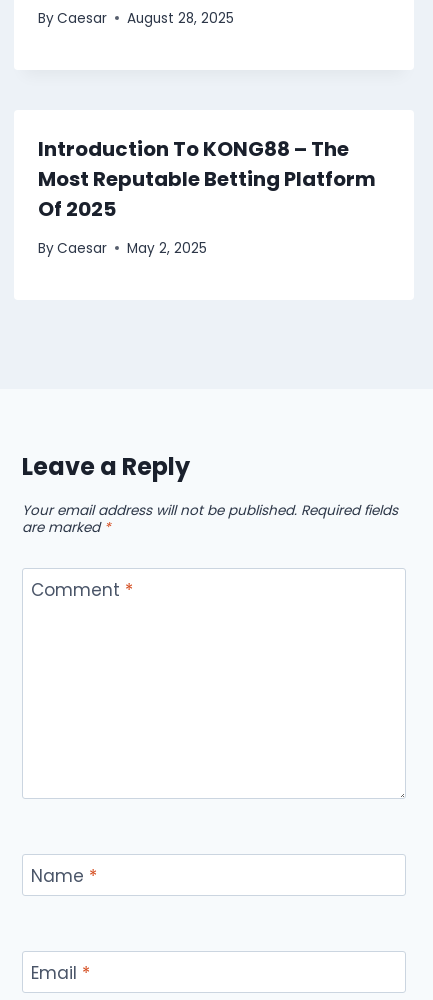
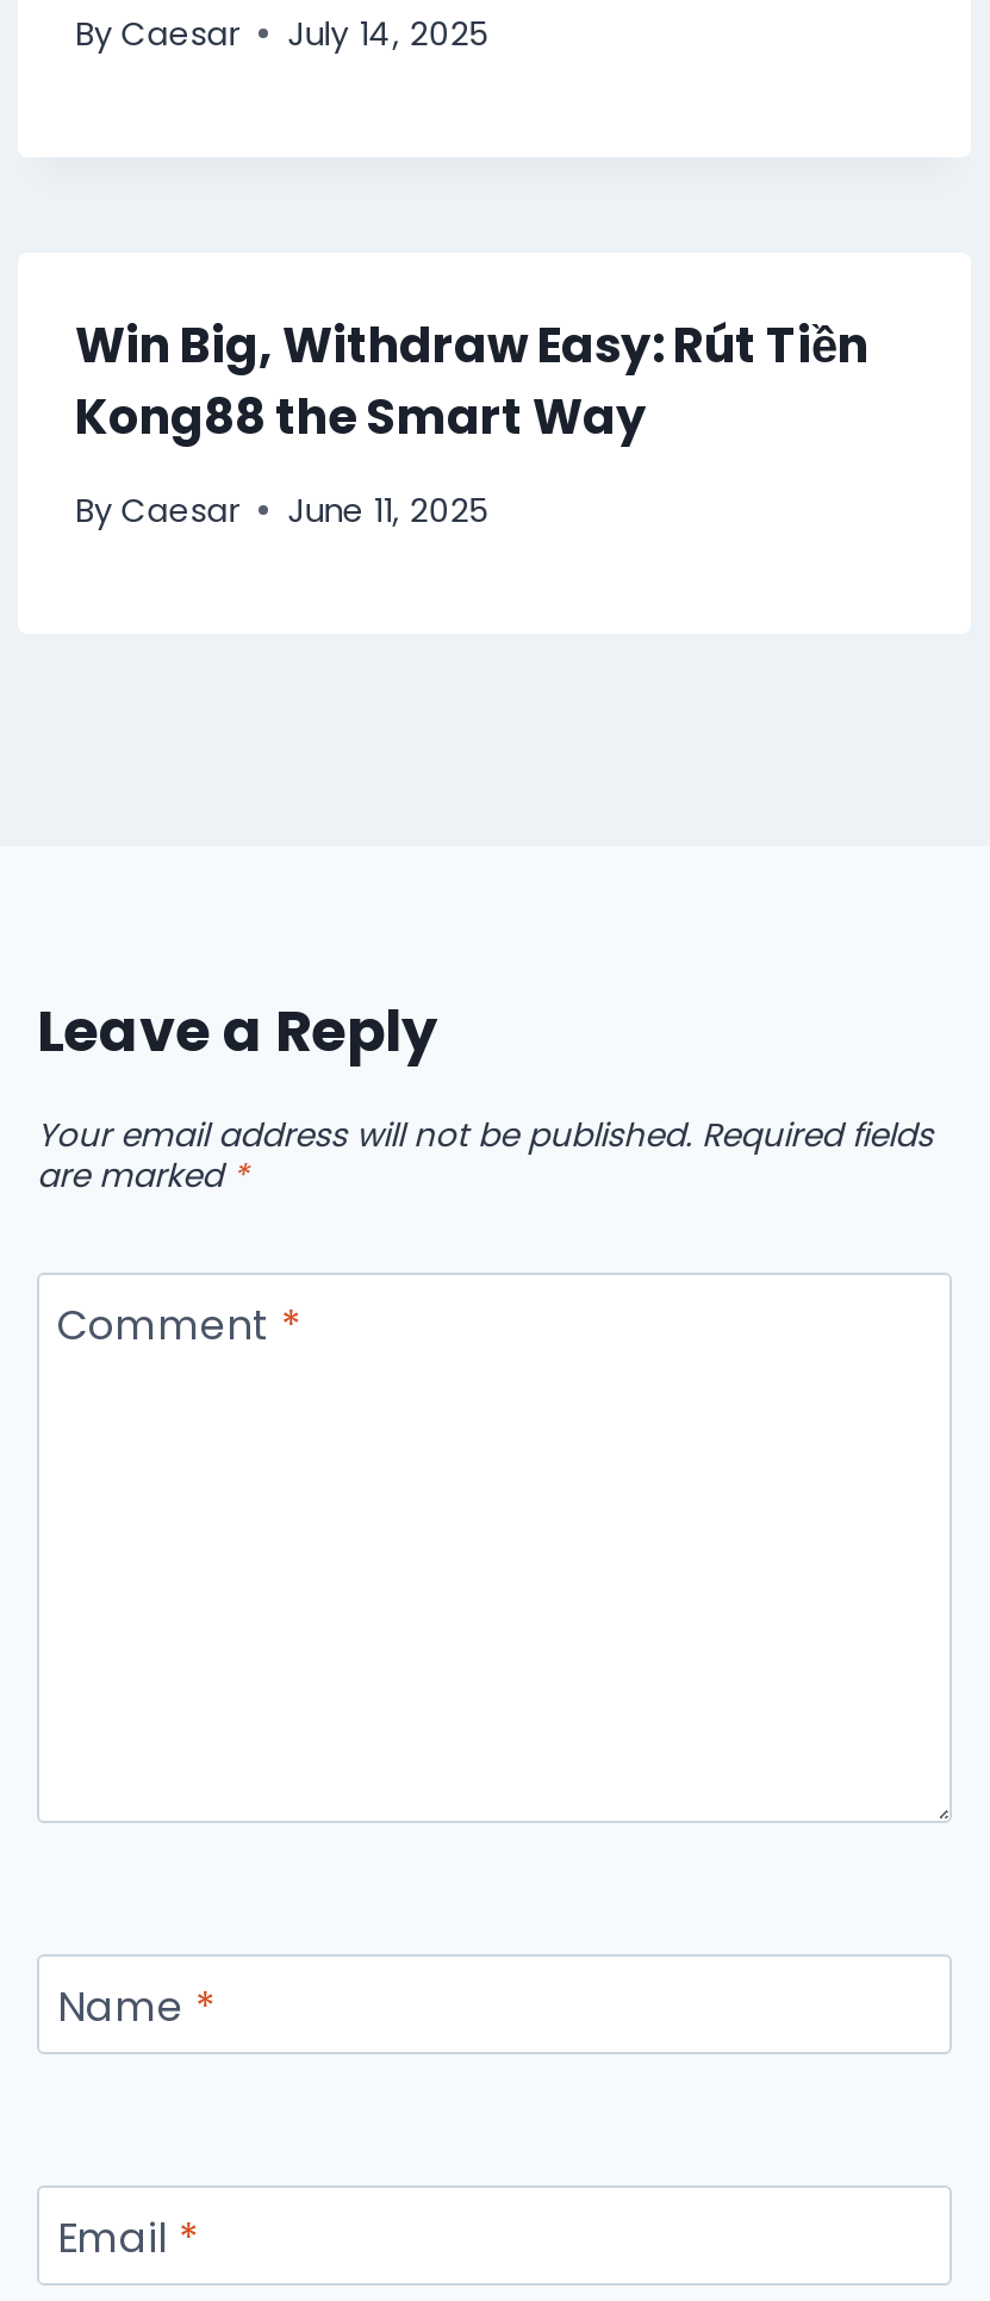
[38,9,234,28] By Caesar August 28, 2025 -> [75,12,488,57] By Caesar July 14, 2025
[38,135,376,223] Introduction To KONG88 – The | Most Reputable Betting Platform | Of 2025 -> [75,312,868,450] Win Big, Withdraw Easy: Rút Tiền | Kong88 the Smart Way
[38,238,207,257] By Caesar May 2, 2025 -> [75,487,488,533] By Caesar June 11, 2025

